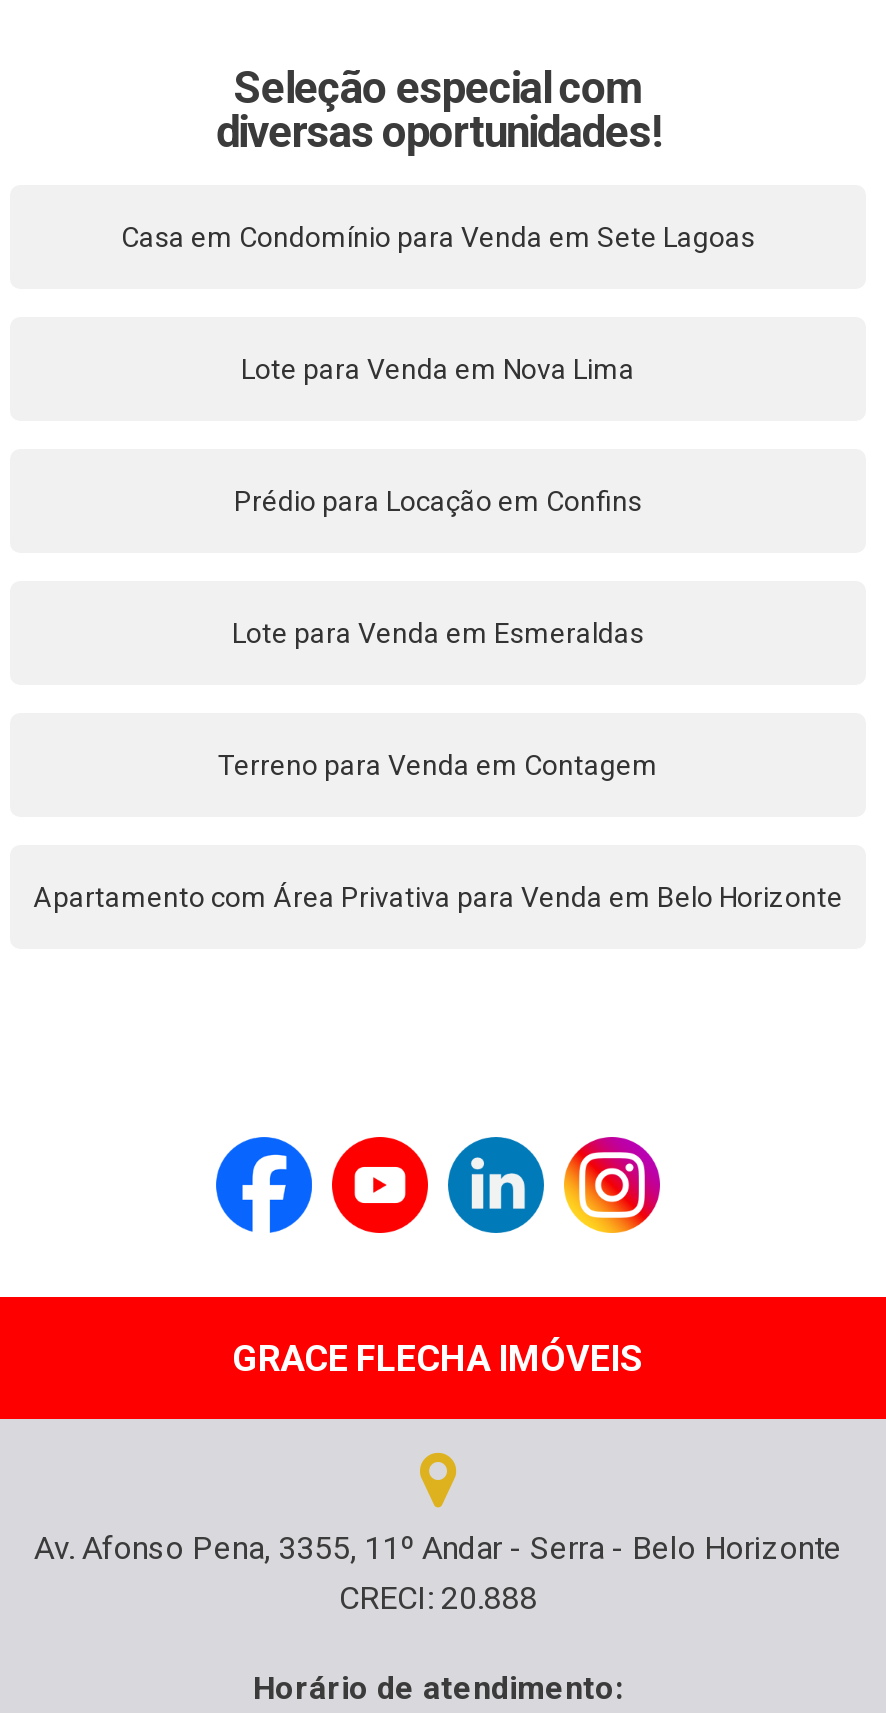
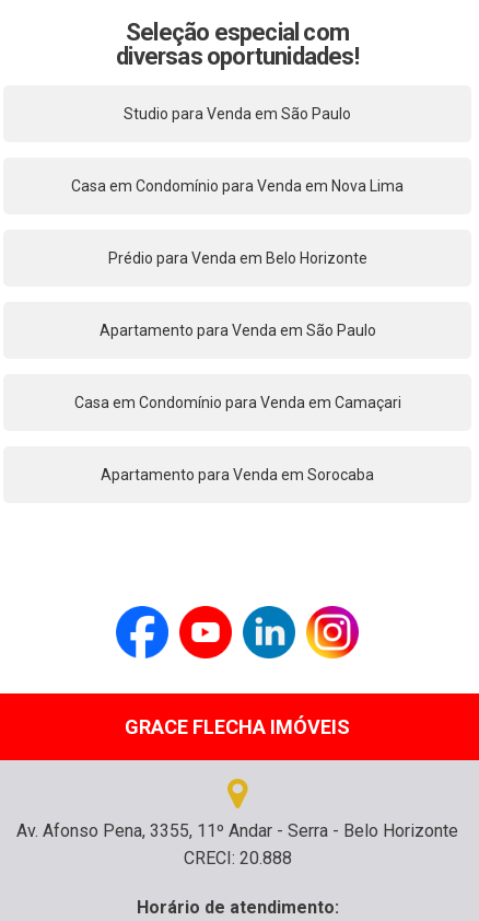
[121,220,755,252] Casa em Condomínio para Venda em Sete Lagoas -> [124,105,351,122] Studio para Venda em São Paulo
[241,352,635,384] Lote para Venda em Nova Lima -> [71,177,404,194] Casa em Condomínio para Venda em Nova Lima
[234,484,642,516] Prédio para Locação em Confins -> [108,249,367,267] Prédio para Venda em Belo Horizonte
[232,616,644,648] Lote para Venda em Esmeraldas -> [99,321,376,339] Apartamento para Venda em São Paulo
[218,748,658,780] Terreno para Venda em Contagem -> [74,393,401,411] Casa em Condomínio para Venda em Camaçari
[33,880,843,912] Apartamento com Área Privativa para Venda em Belo Horizonte -> [101,466,374,483] Apartamento para Venda em Sorocaba

